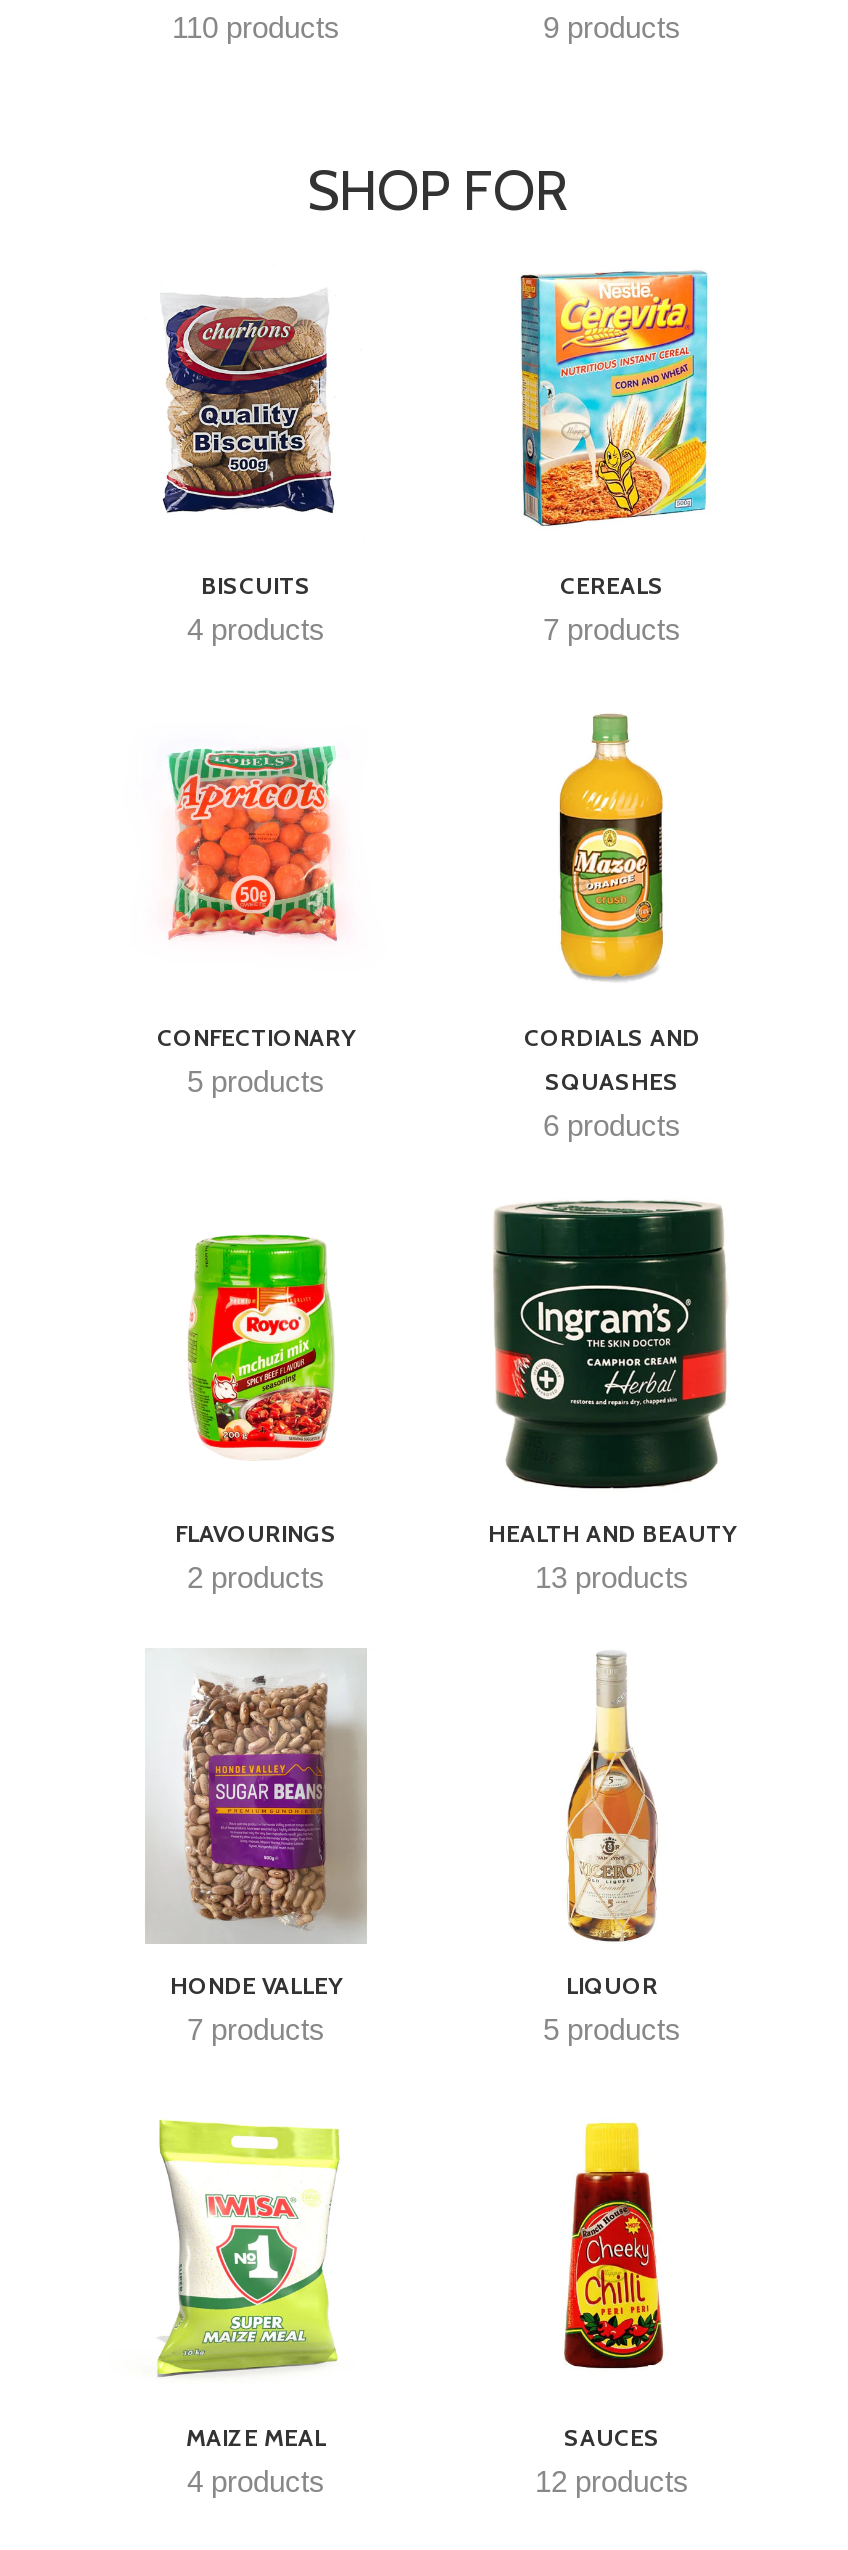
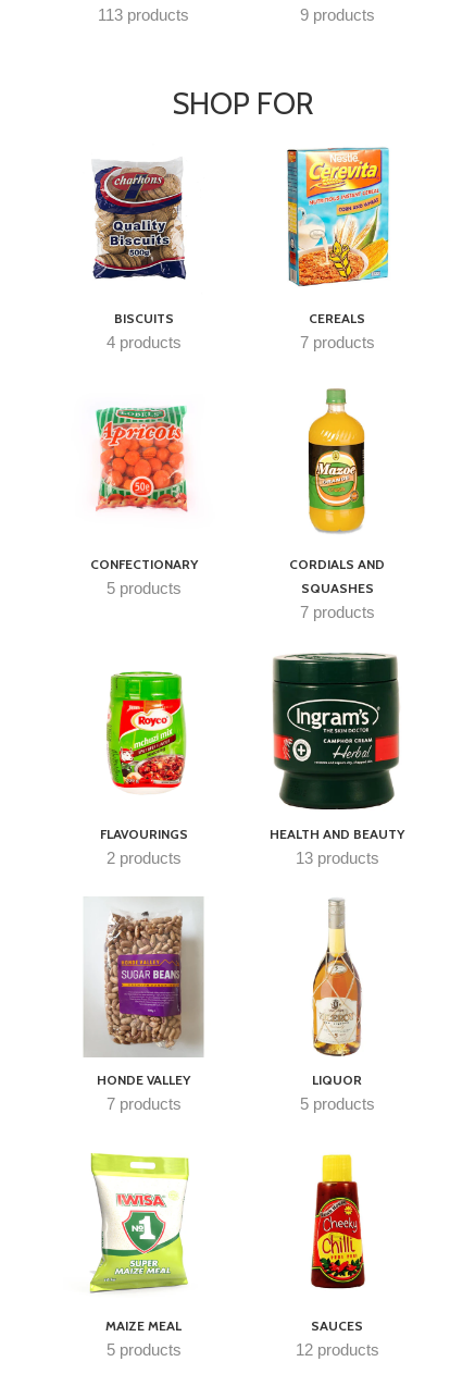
[172,9,340,43] 110 products -> [98,5,189,23] 113 products
[543,1107,681,1141] 6 products -> [299,602,374,621] 7 products
[187,2463,325,2497] 4 products -> [106,1340,181,1358] 5 products

